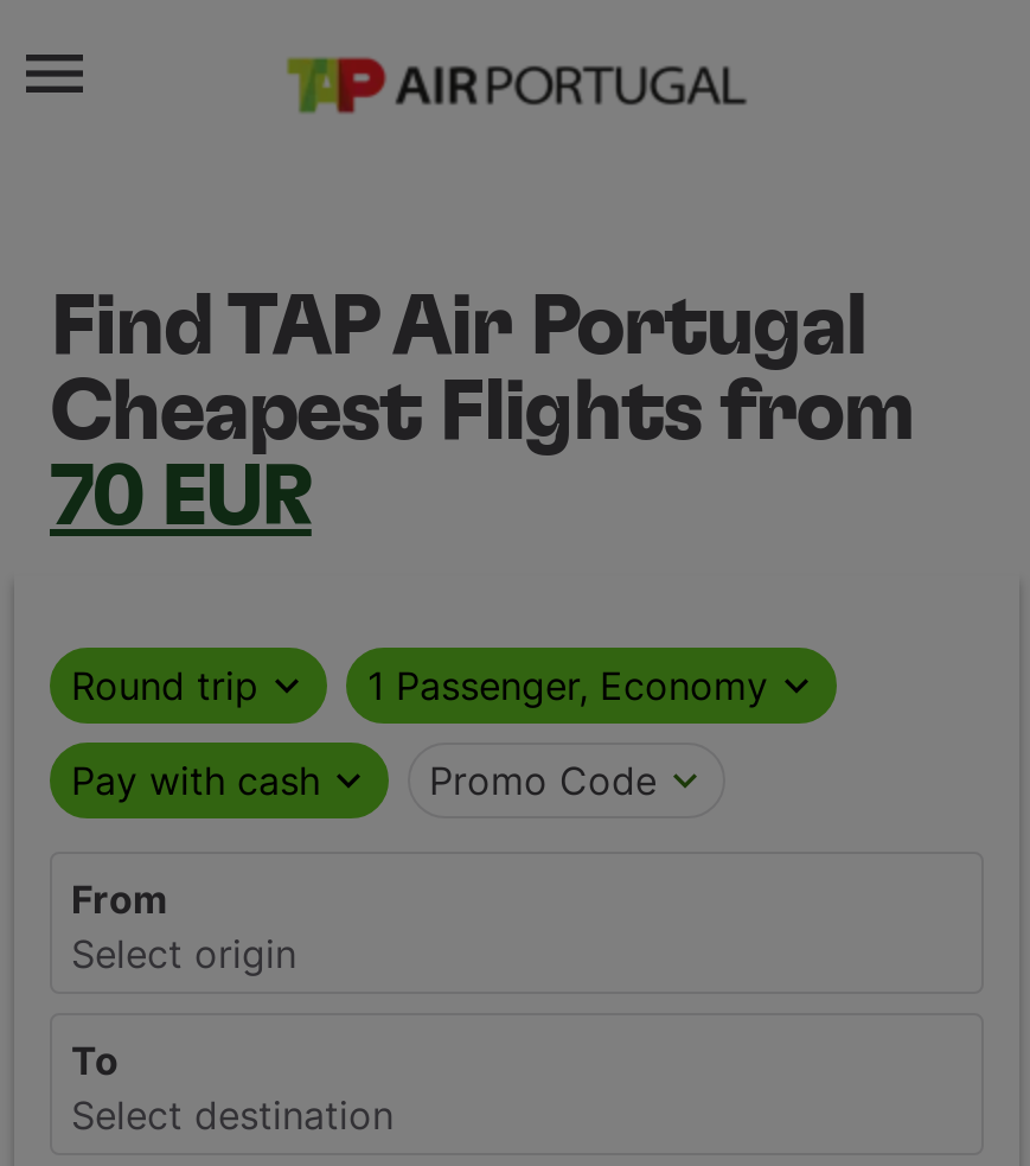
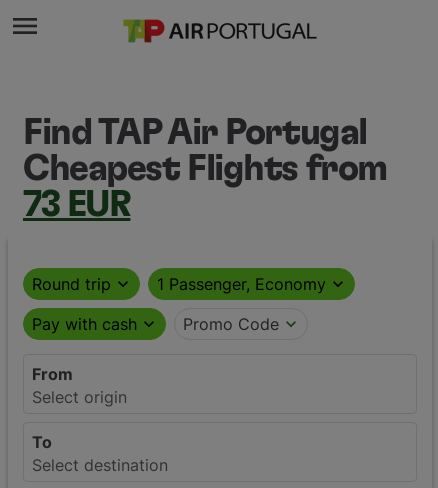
[50,455,311,541] 70 EUR -> [23,187,130,223] 73 EUR

